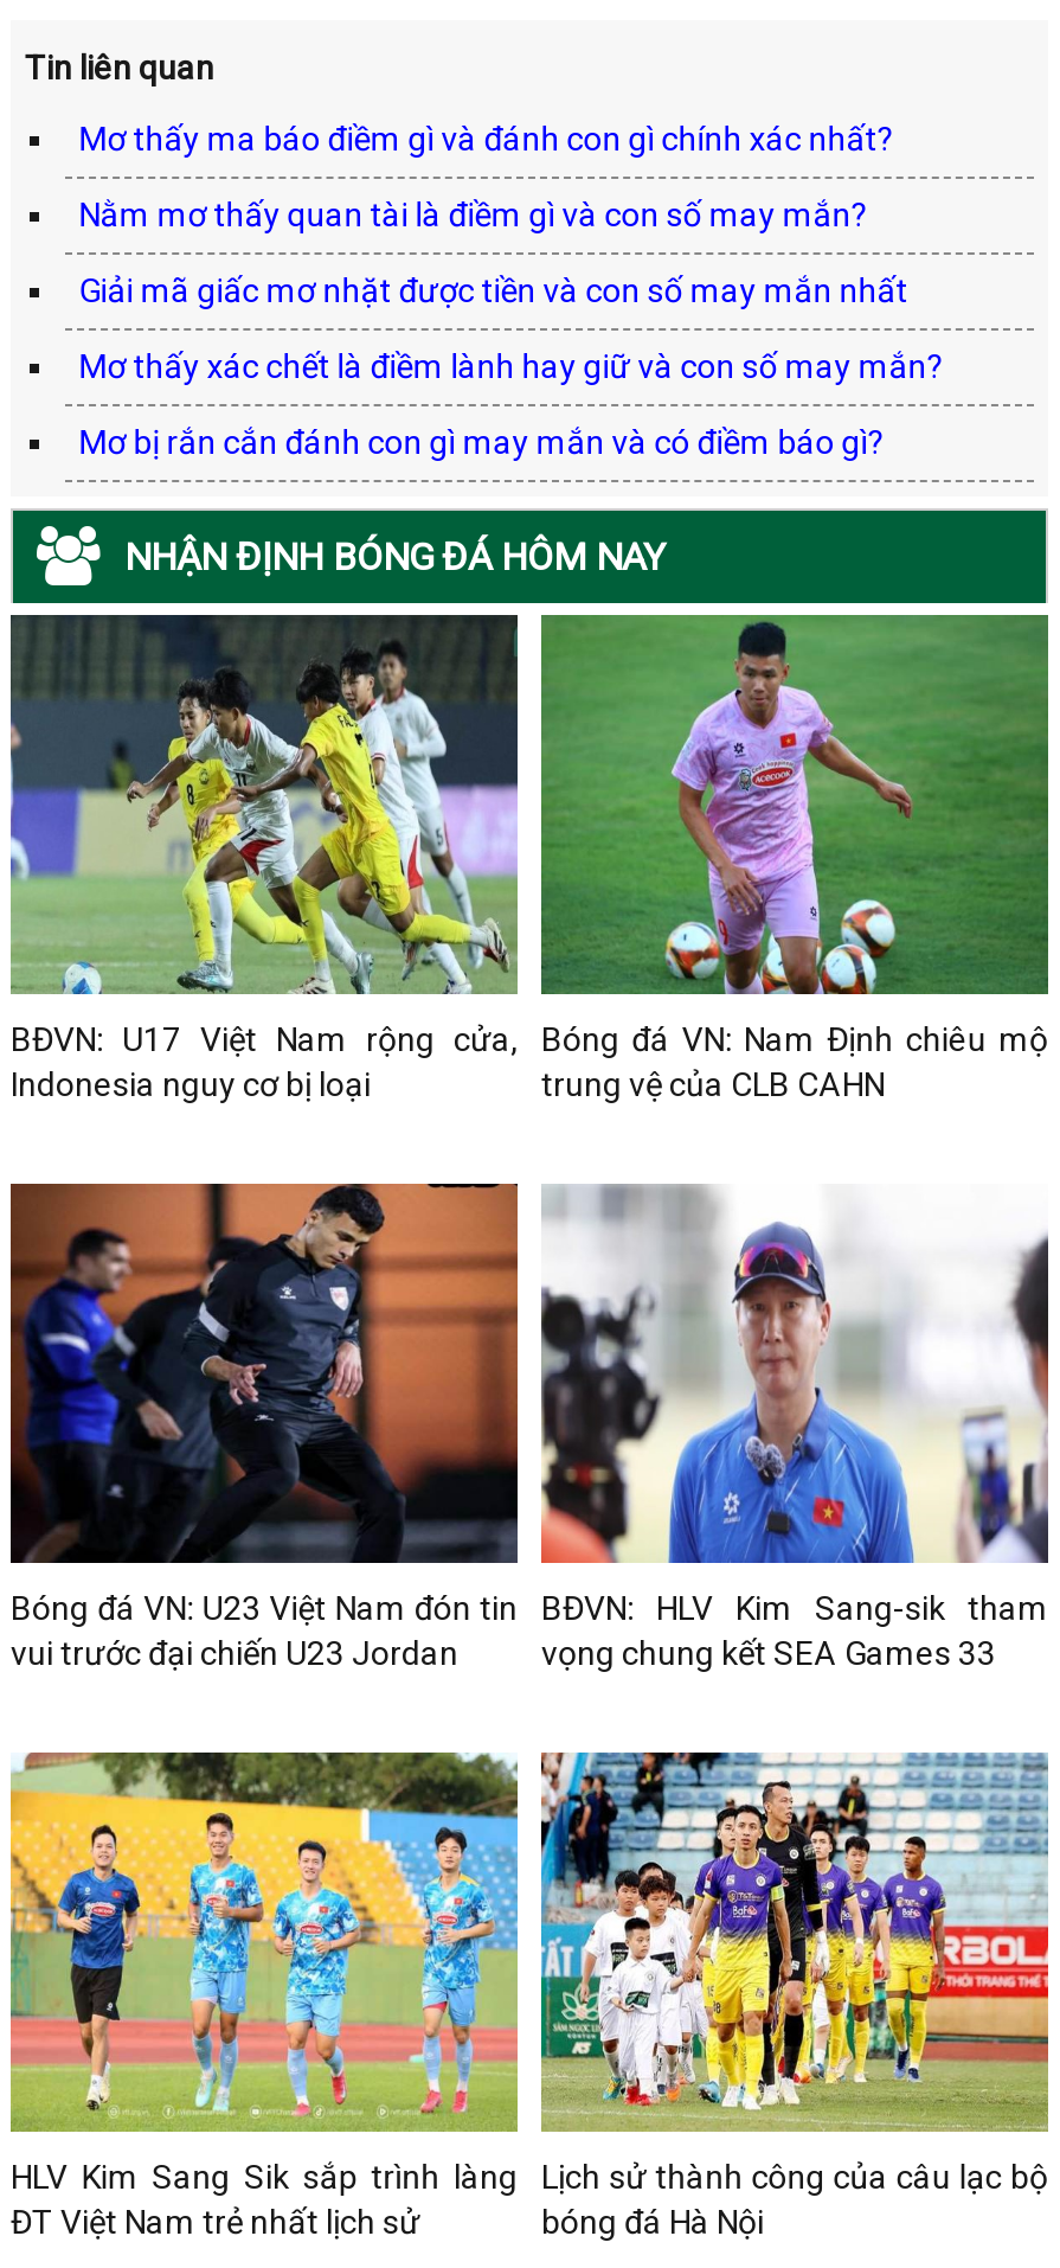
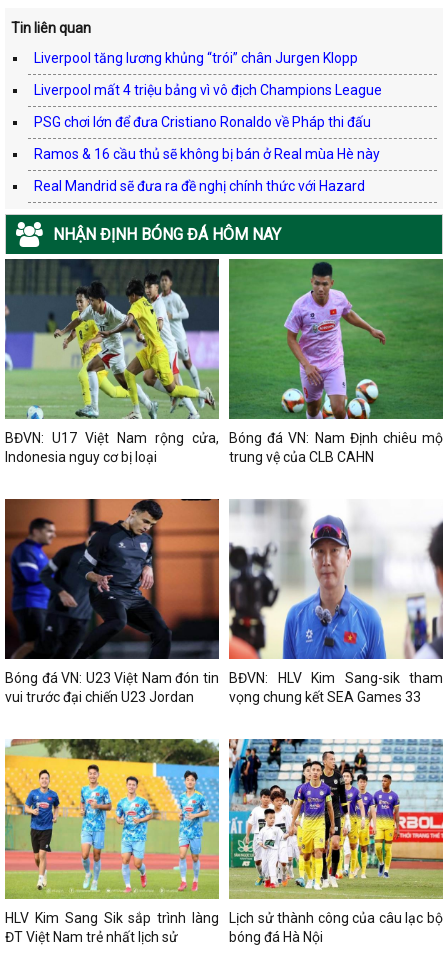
[79,120,894,158] Mơ thấy ma báo điềm gì và đánh con gì chính xác nhất? -> [34,50,358,66] Liverpool tăng lương khủng “trói” chân Jurgen Klopp
[79,196,868,233] Nằm mơ thấy quan tài là điềm gì và con số may mắn? -> [34,82,382,98] Liverpool mất 4 triệu bảng vì vô địch Champions League
[79,271,908,309] Giải mã giấc mơ nhặt được tiền và con số may mắn nhất -> [34,114,371,130] PSG chơi lớn để đưa Cristiano Ronaldo về Pháp thi đấu
[79,347,943,385] Mơ thấy xác chết là điềm lành hay giữ và con số may mắn? -> [34,146,380,162] Ramos & 16 cầu thủ sẽ không bị bán ở Real mùa Hè này
[79,423,884,461] Mơ bị rắn cắn đánh con gì may mắn và có điềm báo gì? -> [34,178,365,194] Real Mandrid sẽ đưa ra đề nghị chính thức với Hazard

